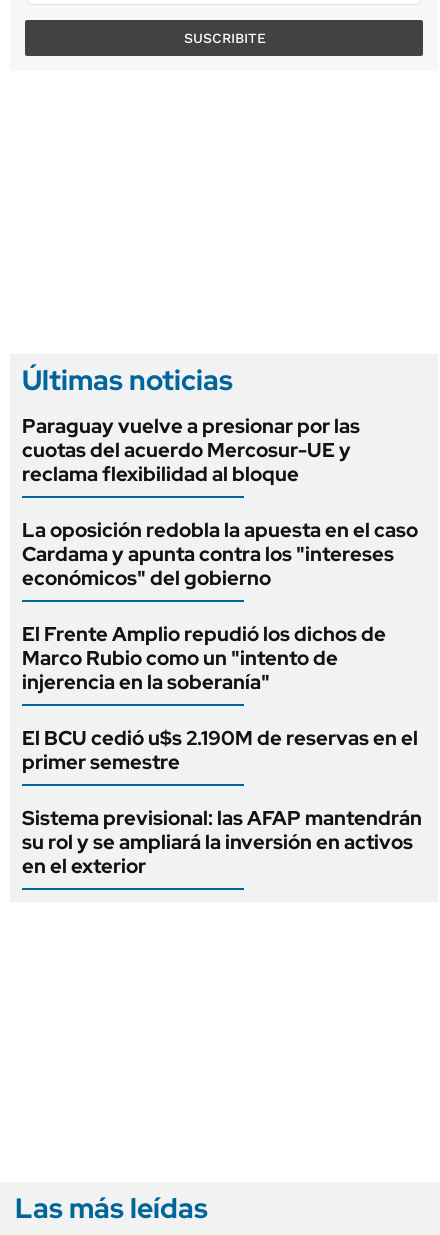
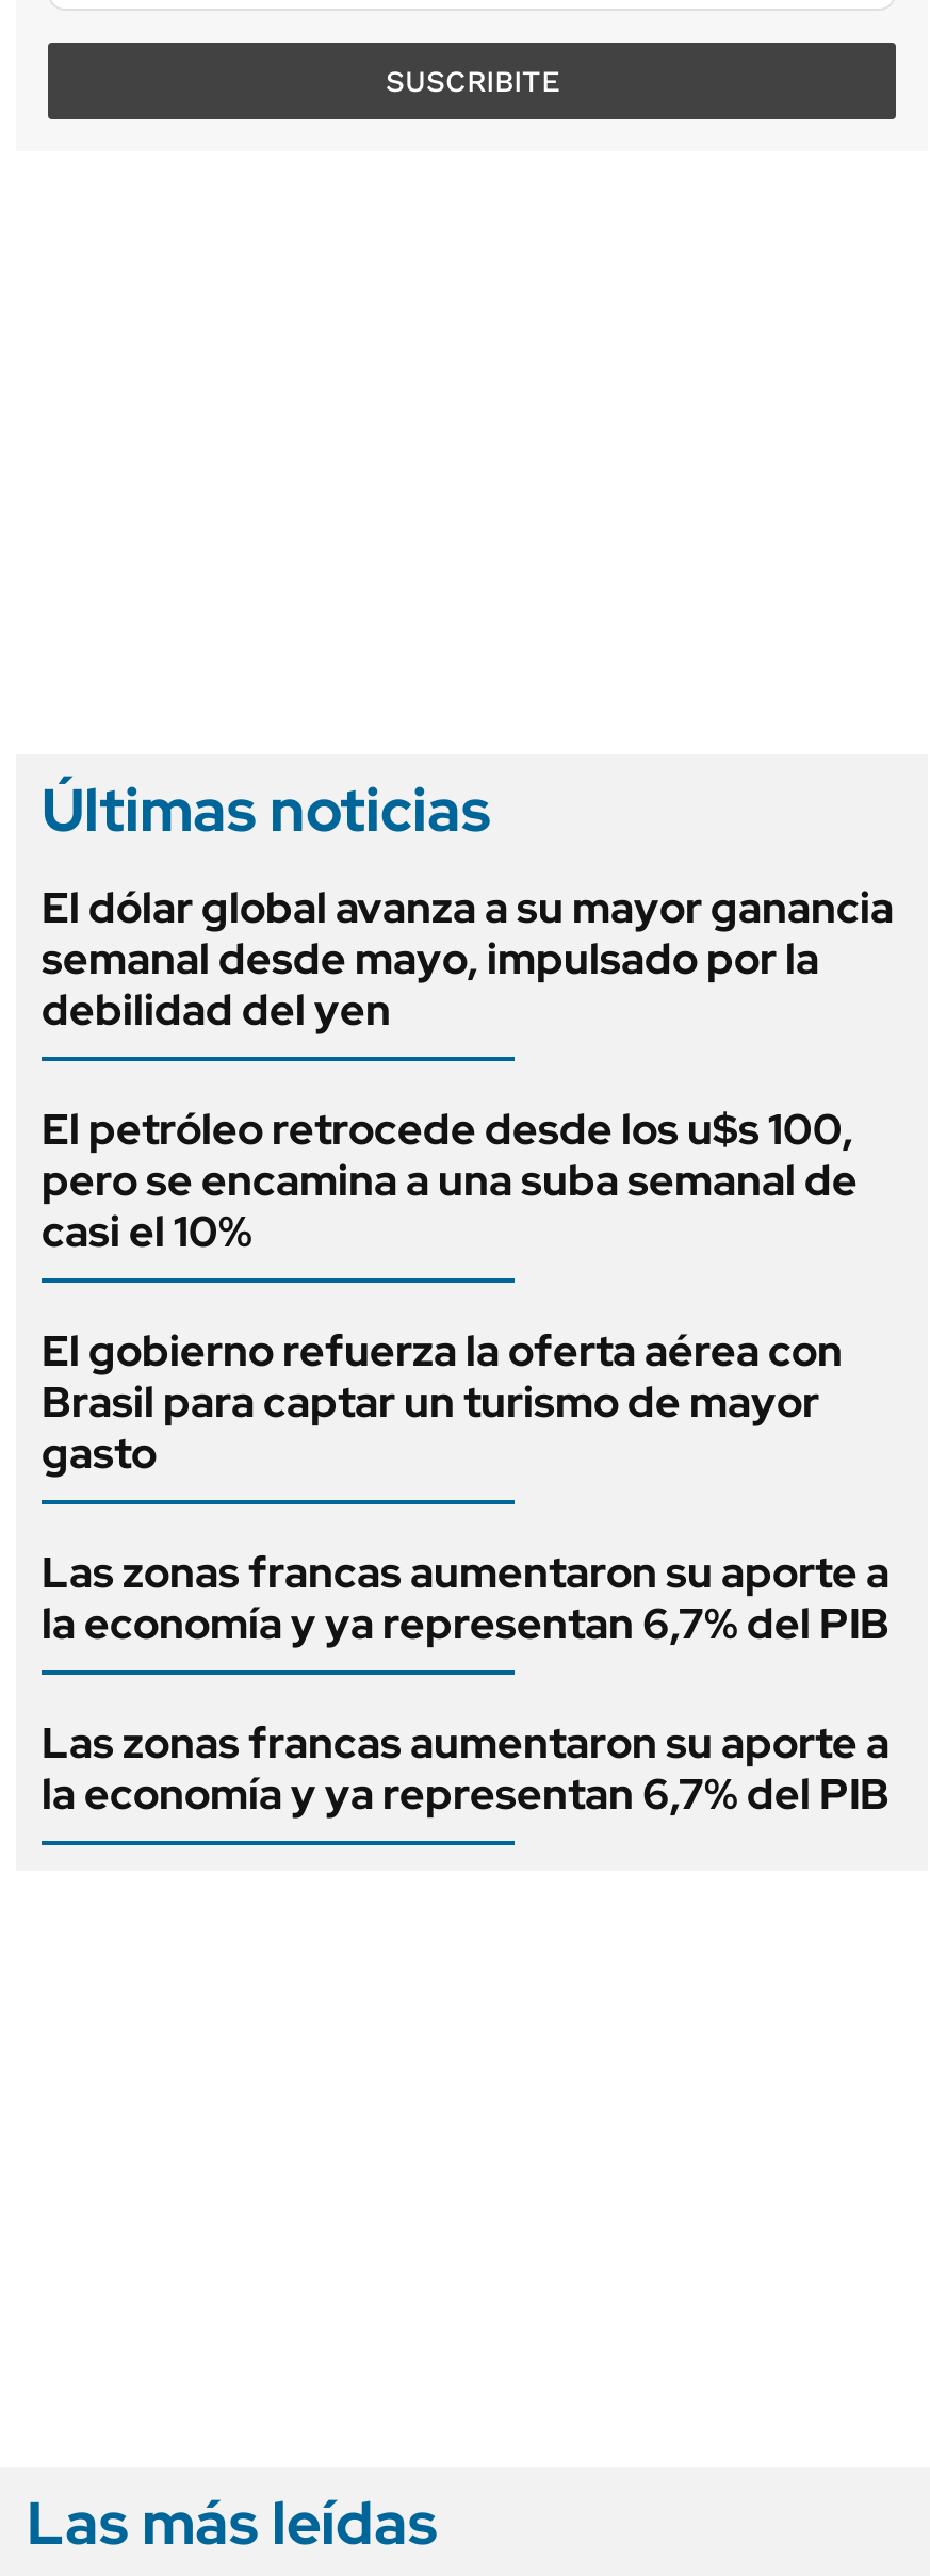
[22,413,360,487] Paraguay vuelve a presionar por las | cuotas del acuerdo Mercosur-UE y | reclama flexibilidad al bloque -> [42,879,894,1037] El dólar global avanza a su mayor ganancia | semanal desde mayo, impulsado por la | debilidad del yen
[22,517,418,591] La oposición redobla la apuesta en el caso | Cardama y apunta contra los "intereses | económicos" del gobierno -> [42,1101,858,1258] El petróleo retrocede desde los u$s 100, | pero se encamina a una suba semanal de | casi el 10%
[22,621,386,695] El Frente Amplio repudió los dichos de | Marco Rubio como un "intento de | injerencia en la soberanía" -> [42,1322,843,1480] El gobierno refuerza la oferta aérea con | Brasil para captar un turismo de mayor | gasto
[22,725,418,775] El BCU cedió u$s 2.190M de reservas en el | primer semestre -> [42,1544,890,1650] Las zonas francas aumentaron su aporte a | la economía y ya representan 6,7% del PIB
[22,805,422,879] Sistema previsional: las AFAP mantendrán | su rol y se ampliará la inversión en activos | en el exterior -> [42,1714,890,1821] Las zonas francas aumentaron su aporte a | la economía y ya representan 6,7% del PIB

